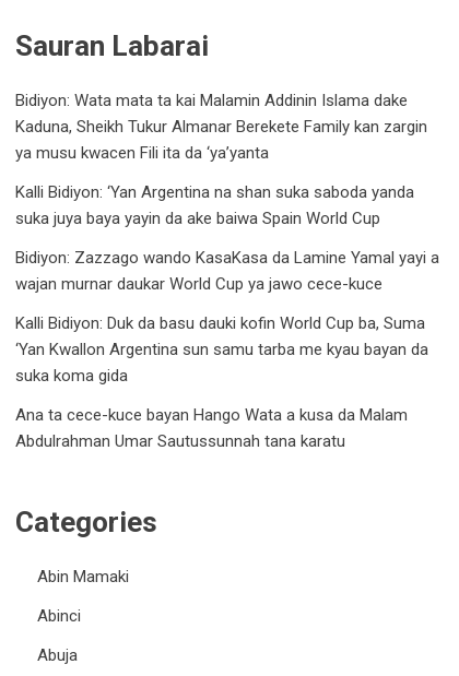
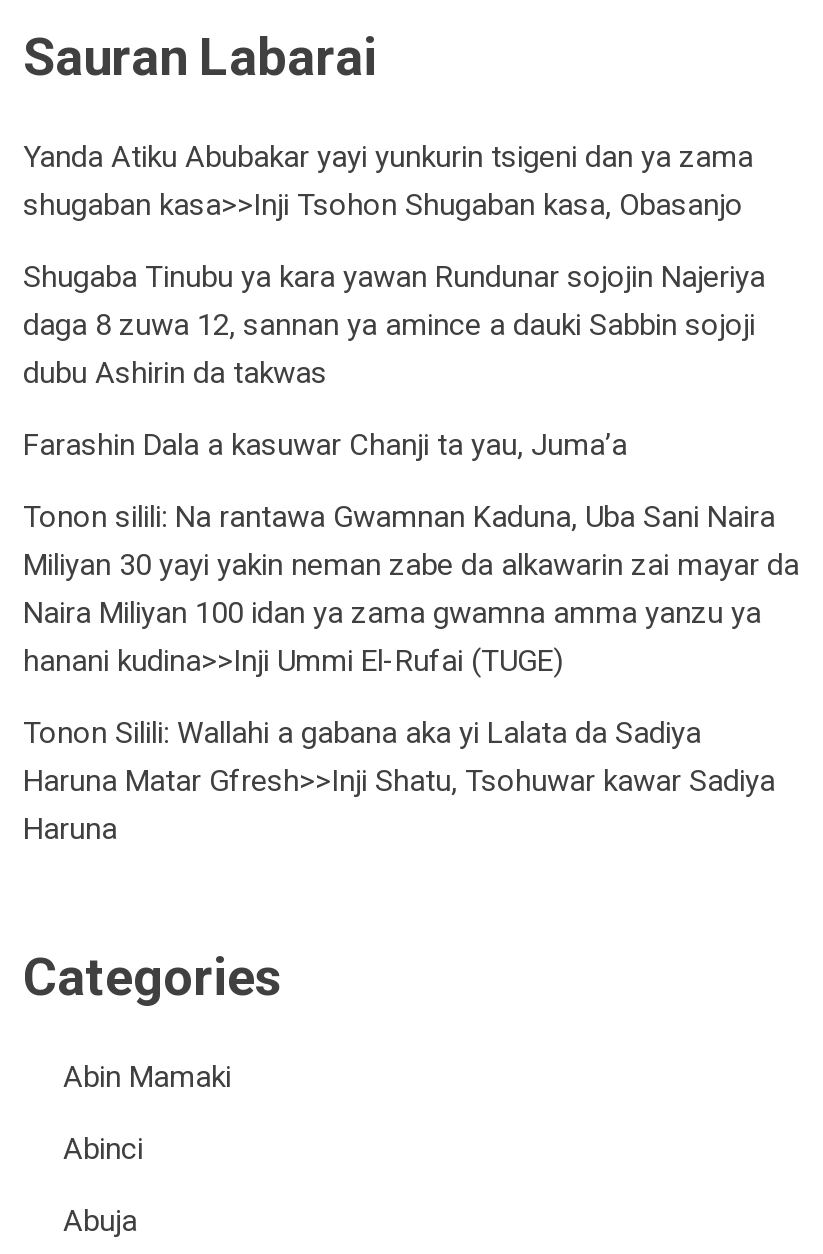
[15,91,427,163] Bidiyon: Wata mata ta kai Malamin Addinin Islama dake | Kaduna, Sheikh Tukur Almanar Berekete Family kan zargin | ya musu kwacen Fili ita da ‘ya’yanta -> [23,139,753,223] Yanda Atiku Abubakar yayi yunkurin tsigeni dan ya zama | shugaban kasa>>Inji Tsohon Shugaban kasa, Obasanjo
[15,182,414,228] Kalli Bidiyon: ‘Yan Argentina na shan suka saboda yanda | suka juya baya yayin da ake baiwa Spain World Cup -> [23,259,765,391] Shugaba Tinubu ya kara yawan Rundunar sojojin Najeriya | daga 8 zuwa 12, sannan ya amince a dauki Sabbin sojoji | dubu Ashirin da takwas
[15,248,439,294] Bidiyon: Zazzago wando KasaKasa da Lamine Yamal yayi a | wajan murnar daukar World Cup ya jawo cece-kuce -> [23,427,627,463] Farashin Dala a kasuwar Chanji ta yau, Juma’a
[15,313,428,385] Kalli Bidiyon: Duk da basu dauki kofin World Cup ba, Suma | ‘Yan Kwallon Argentina sun samu tarba me kyau bayan da | suka koma gida -> [23,499,799,679] Tonon silili: Na rantawa Gwamnan Kaduna, Uba Sani Naira | Miliyan 30 yayi yakin neman zabe da alkawarin zai mayar da | Naira Miliyan 100 idan ya zama gwamna amma yanzu ya | hanani kudina>>Inji Ummi El-Rufai (TUGE)
[15,405,408,451] Ana ta cece-kuce bayan Hango Wata a kusa da Malam | Abdulrahman Umar Sautussunnah tana karatu -> [23,715,775,847] Tonon Silili: Wallahi a gabana aka yi Lalata da Sadiya | Haruna Matar Gfresh>>Inji Shatu, Tsohuwar kawar Sadiya | Haruna

